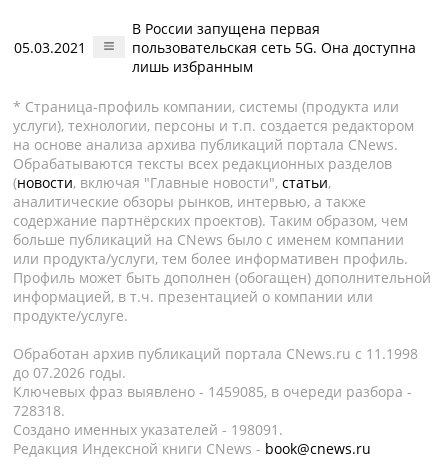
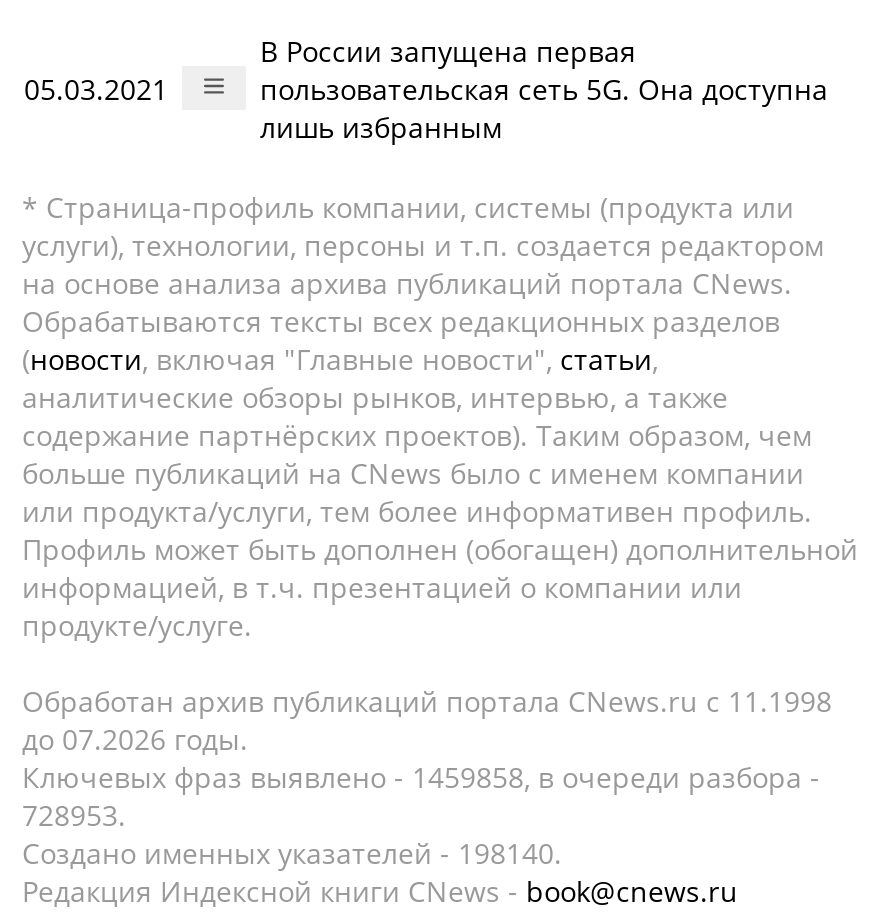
[13,382,412,401] Ключевых фраз выявлено - 1459085, в очереди разбора - -> [22,758,820,796] Ключевых фраз выявлено - 1459858, в очереди разбора -
[13,401,65,420] 728318. -> [22,796,126,834] 728953.
[13,420,283,439] Создано именных указателей - 198091. -> [22,834,562,872] Создано именных указателей - 198140.

